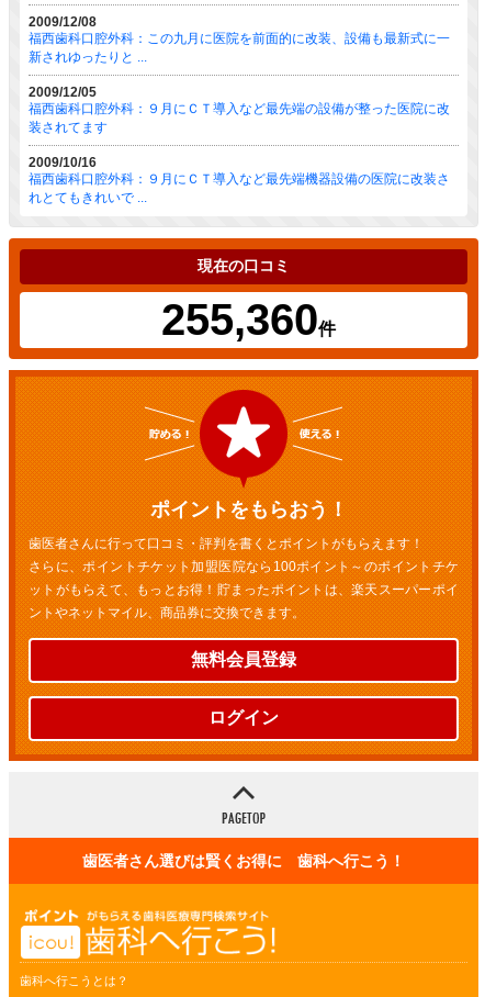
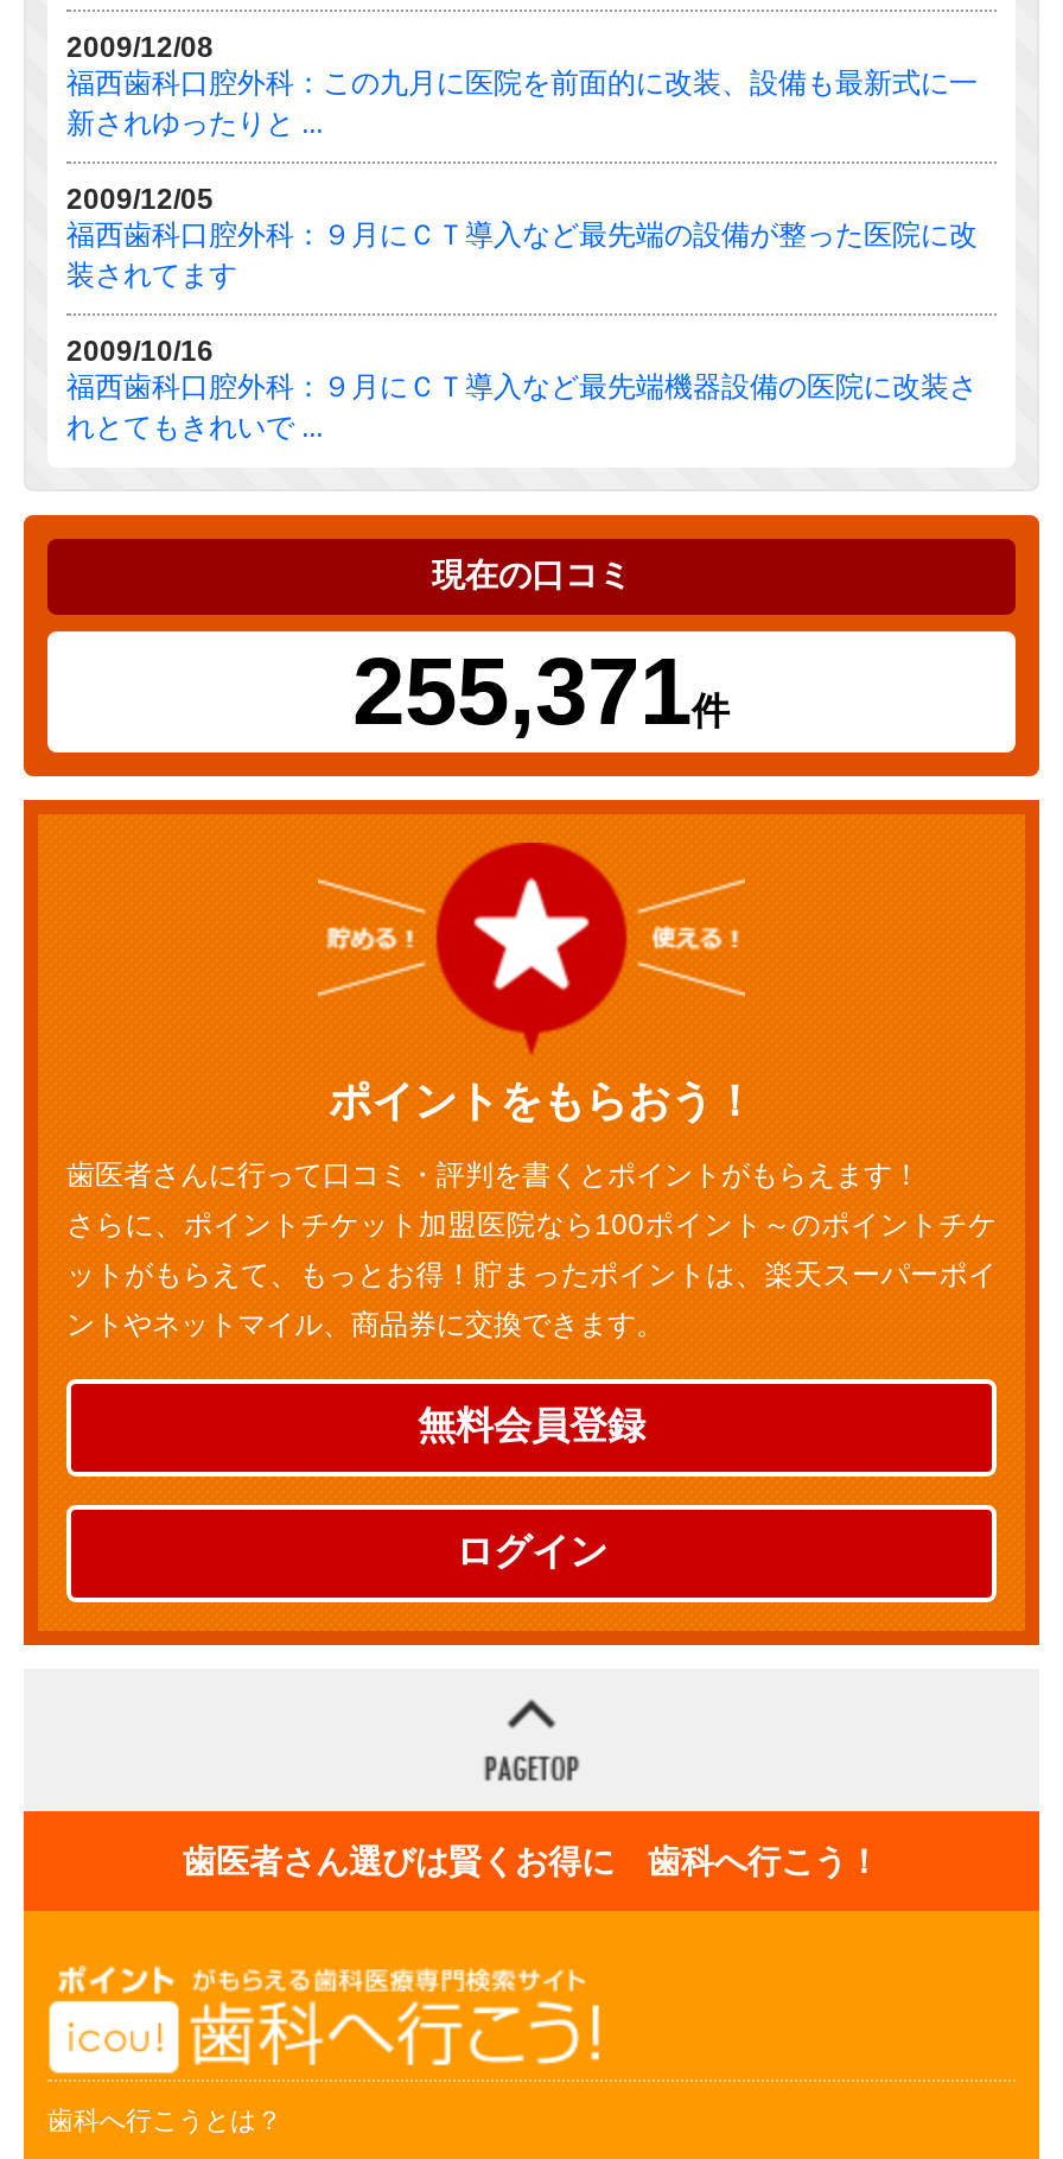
[161,295,335,343] 255,360件 -> [352,638,730,742] 255,371件

